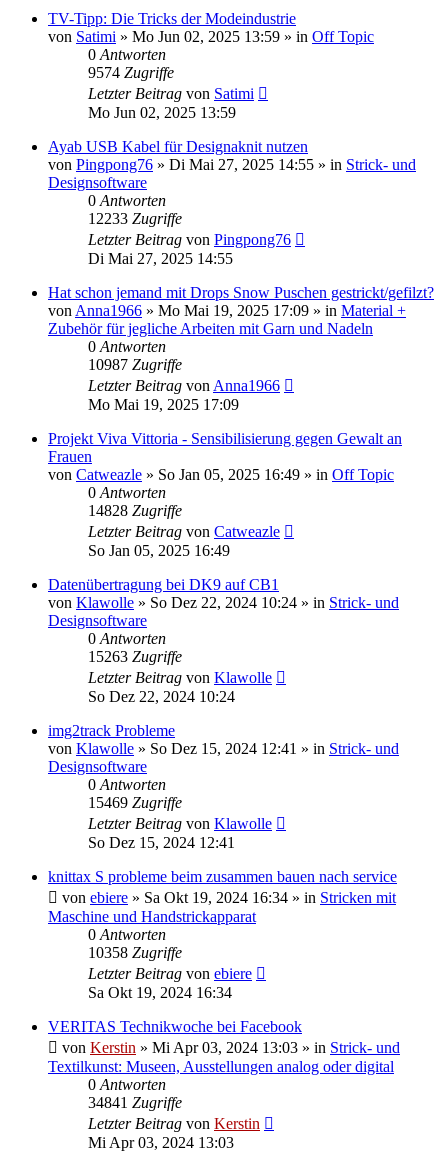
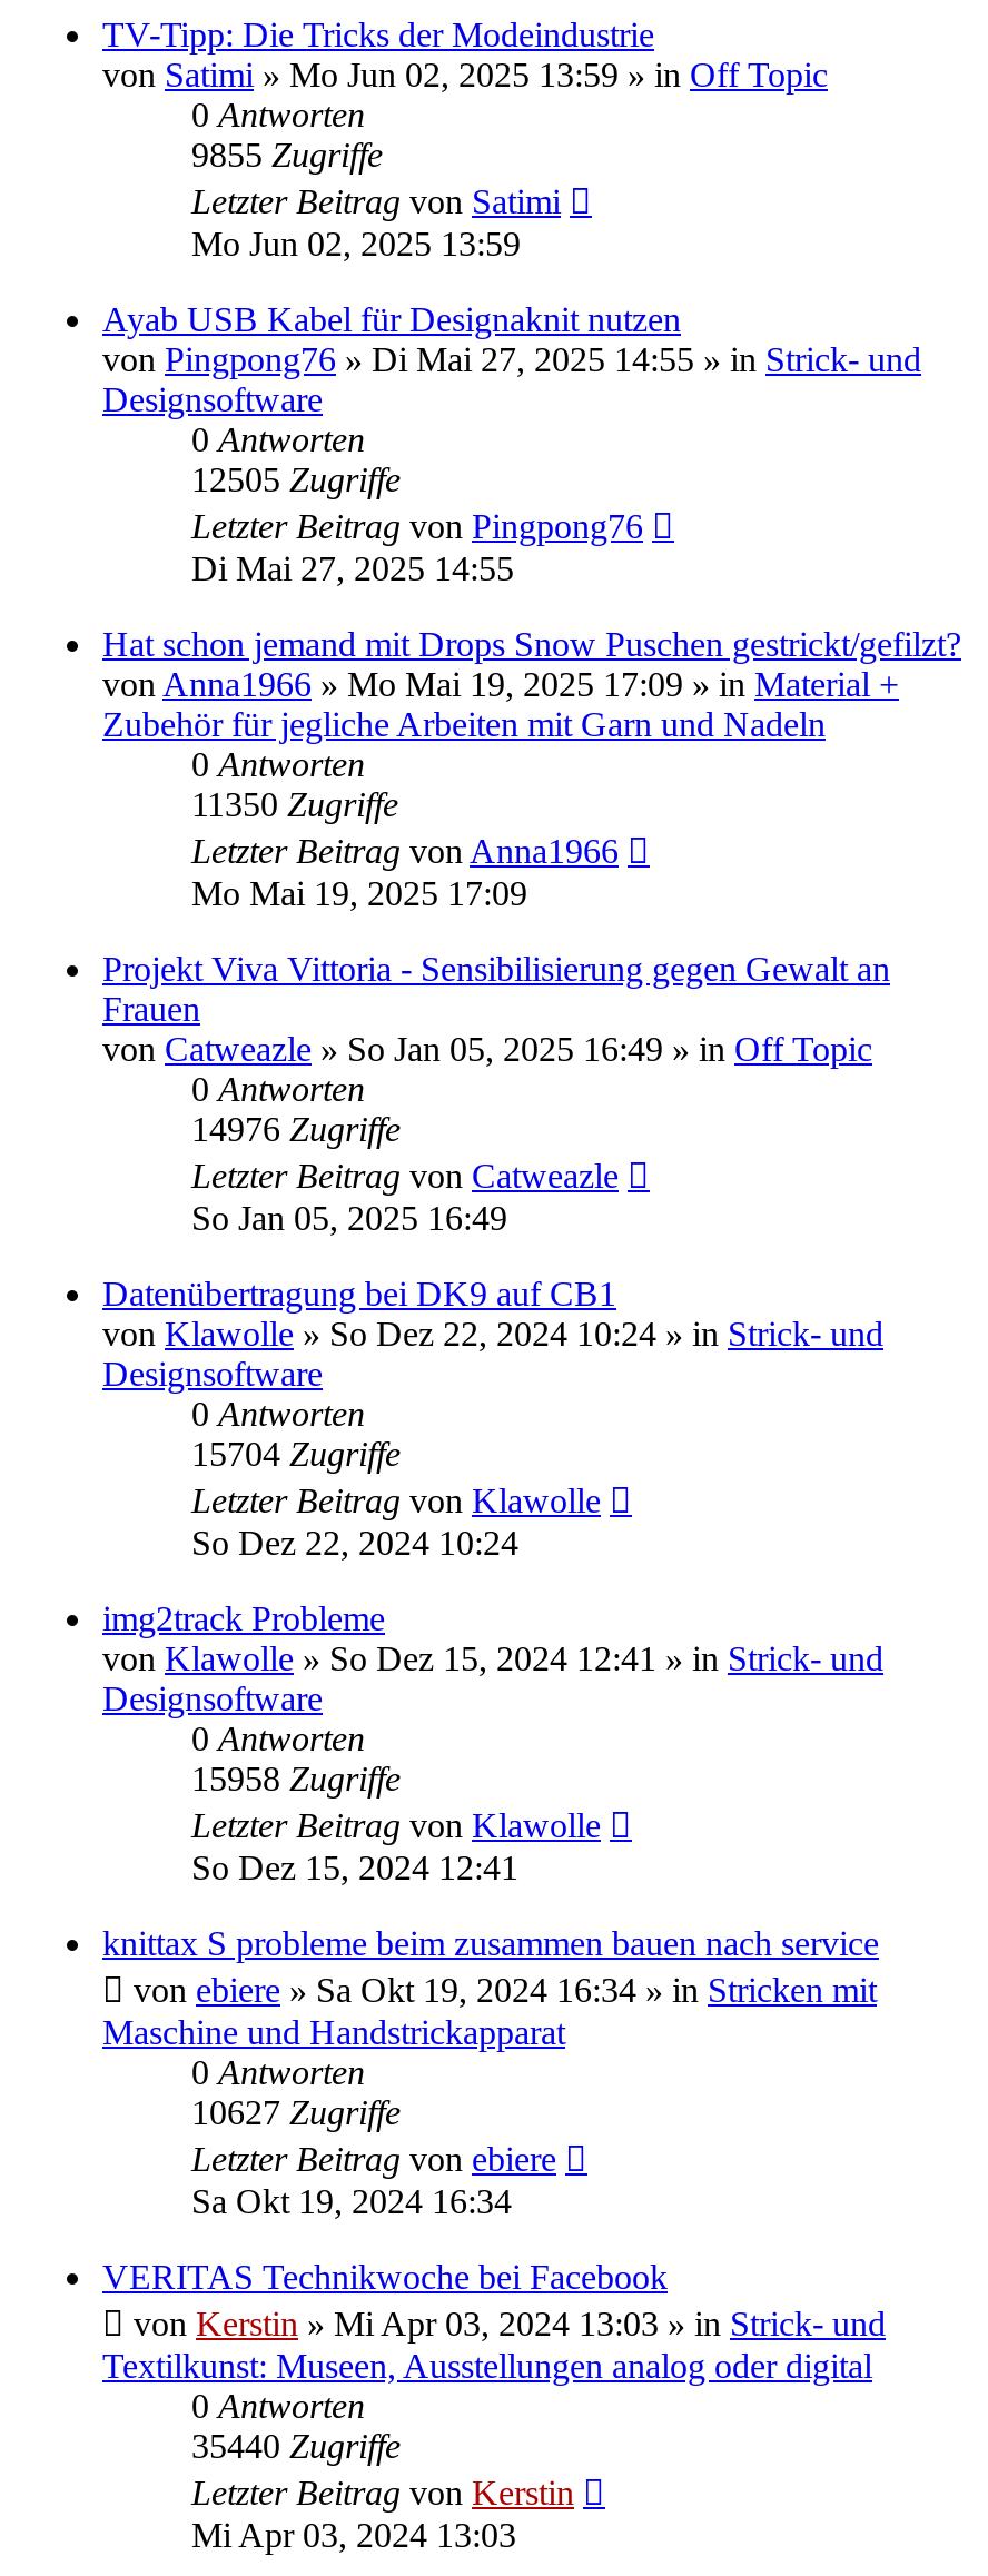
[88,64,174,81] 9574 Zugriffe -> [191,135,383,173] 9855 Zugriffe
[88,210,182,227] 12233 Zugriffe -> [191,460,401,498] 12505 Zugriffe
[88,356,182,373] 10987 Zugriffe -> [191,785,398,823] 11350 Zugriffe
[88,502,182,519] 14828 Zugriffe -> [191,1110,401,1148] 14976 Zugriffe
[88,648,182,665] 15263 Zugriffe -> [191,1435,401,1472] 15704 Zugriffe
[88,794,182,811] 15469 Zugriffe -> [191,1759,401,1797] 15958 Zugriffe
[88,944,182,961] 10358 Zugriffe -> [191,2093,401,2131] 10627 Zugriffe
[88,1094,182,1111] 34841 Zugriffe -> [191,2427,401,2465] 35440 Zugriffe

